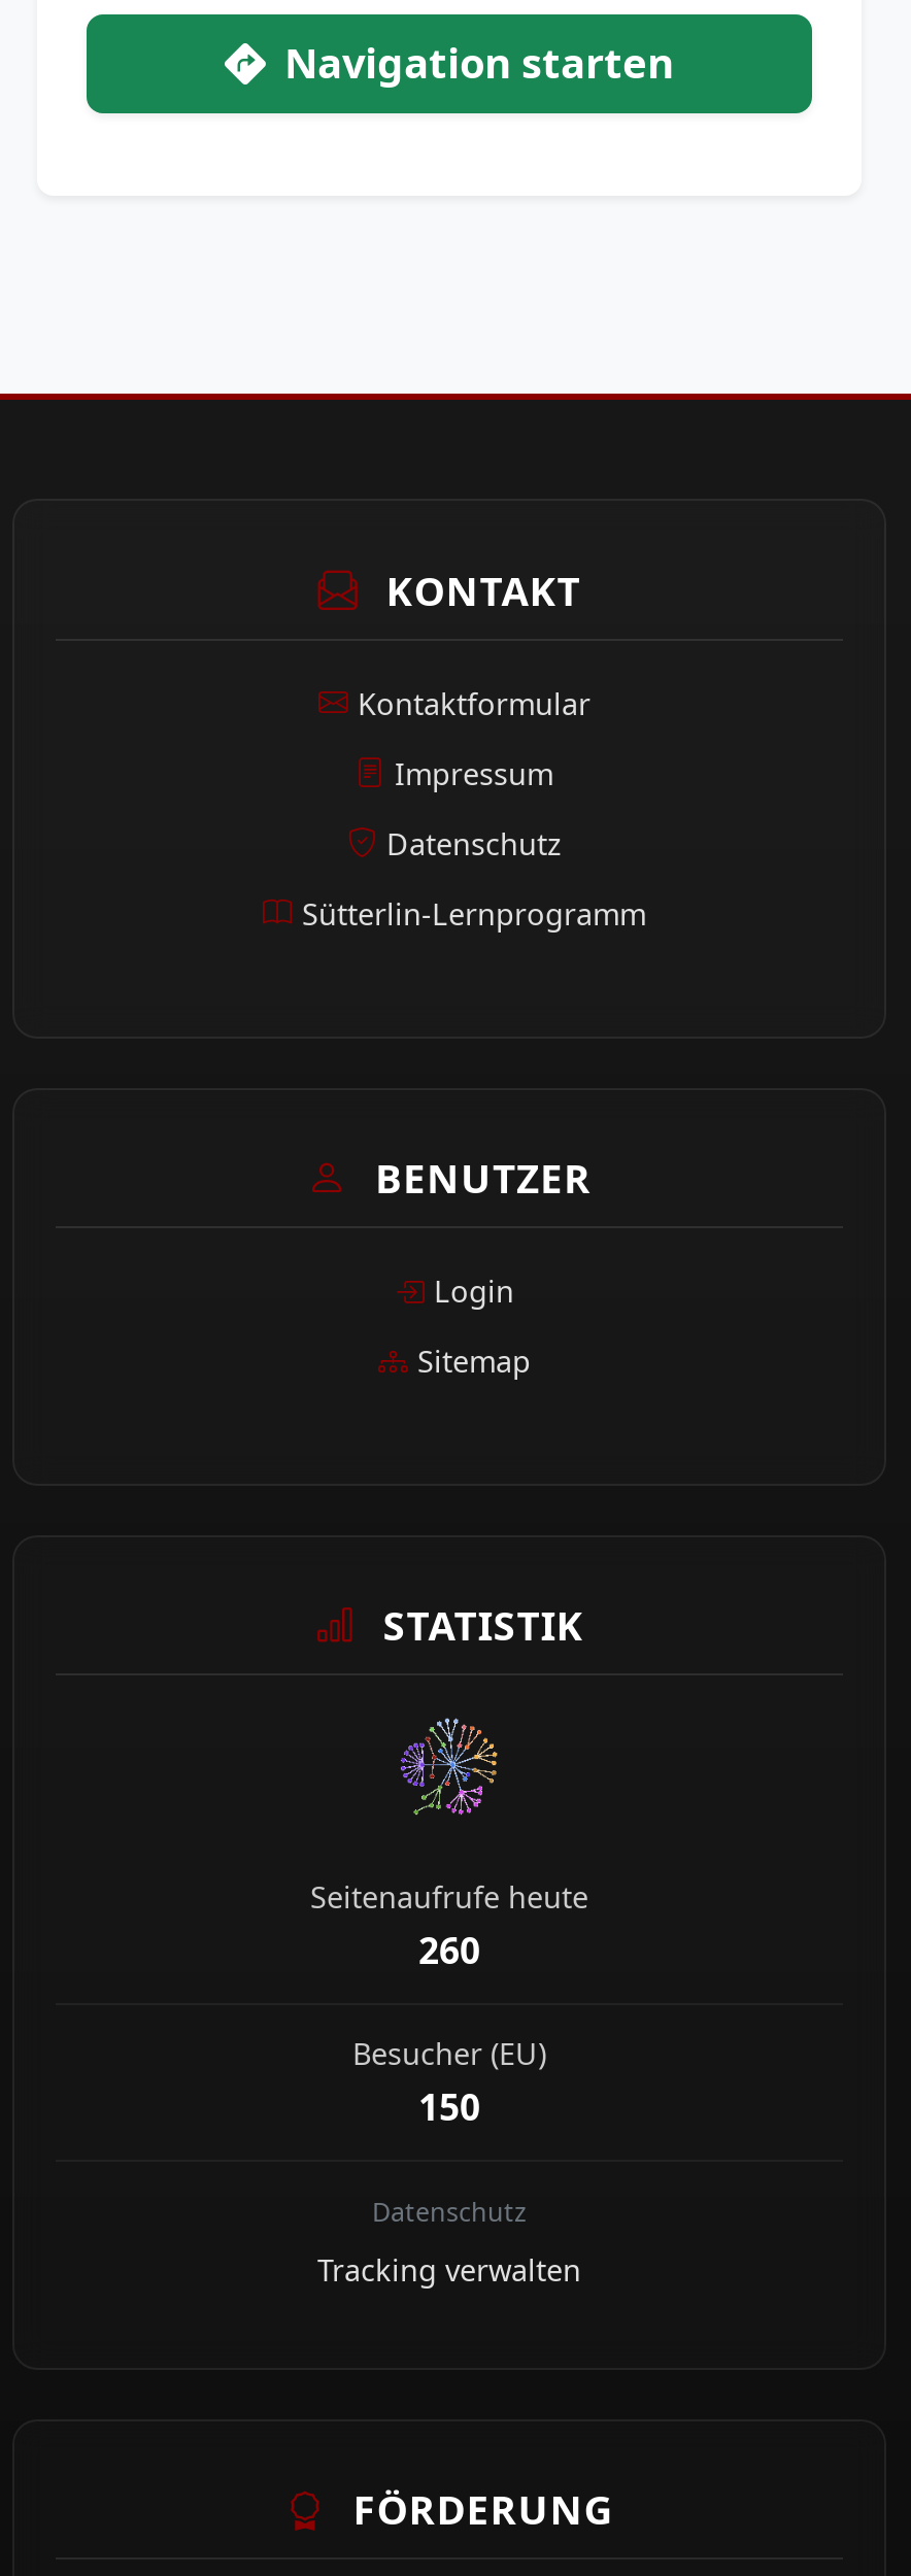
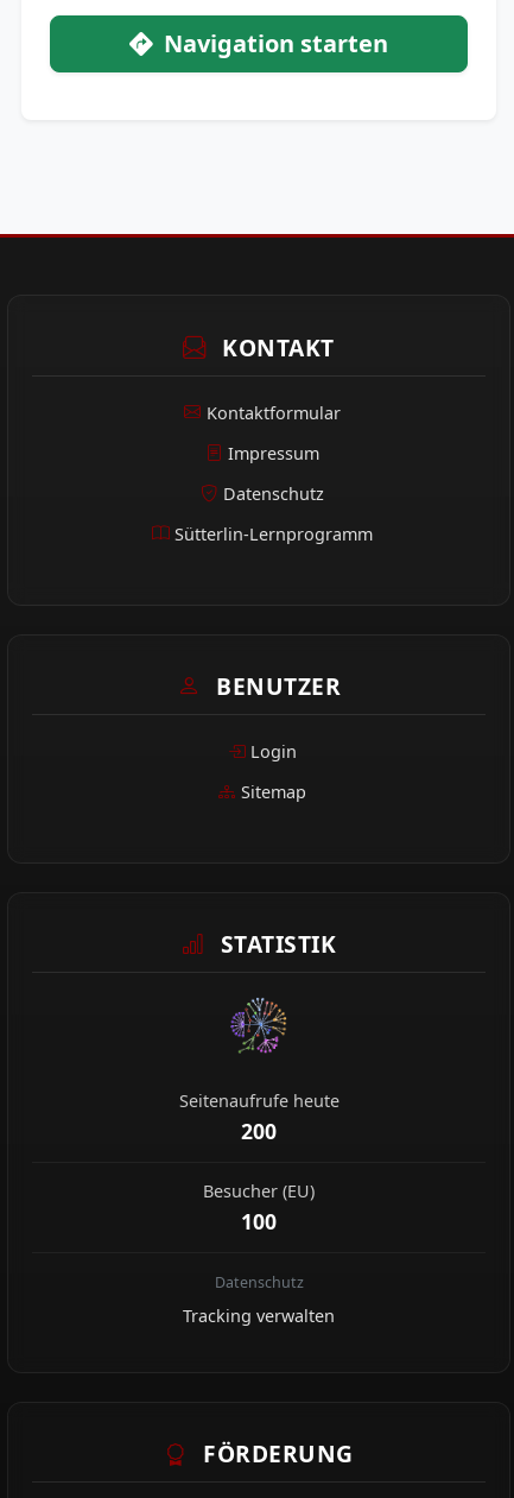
[418,1925,480,1974] 260 -> [241,1117,277,1145] 200
[418,2081,480,2131] 150 -> [241,1207,277,1235] 100

